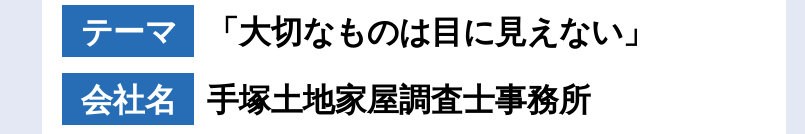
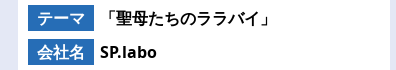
[207,9,655,53] 「大切なものは目に見えない」 -> [100,7,276,29] 「聖母たちのララバイ」
[207,77,591,121] 手塚土地家屋調査士事務所 -> [100,41,157,63] SP.labo

